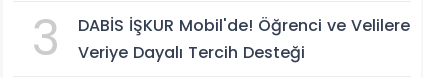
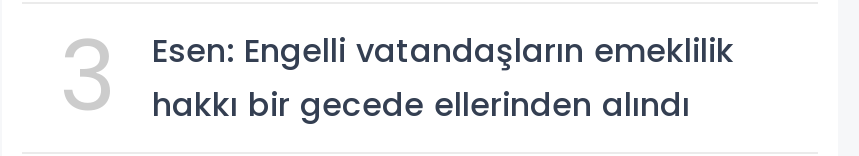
[78,14,410,64] DABİS İŞKUR Mobil'de! Öğrenci ve Velilere | Veriye Dayalı Tercih Desteği -> [152,28,734,128] Esen: Engelli vatandaşların emeklilik | hakkı bir gecede ellerinden alındı

